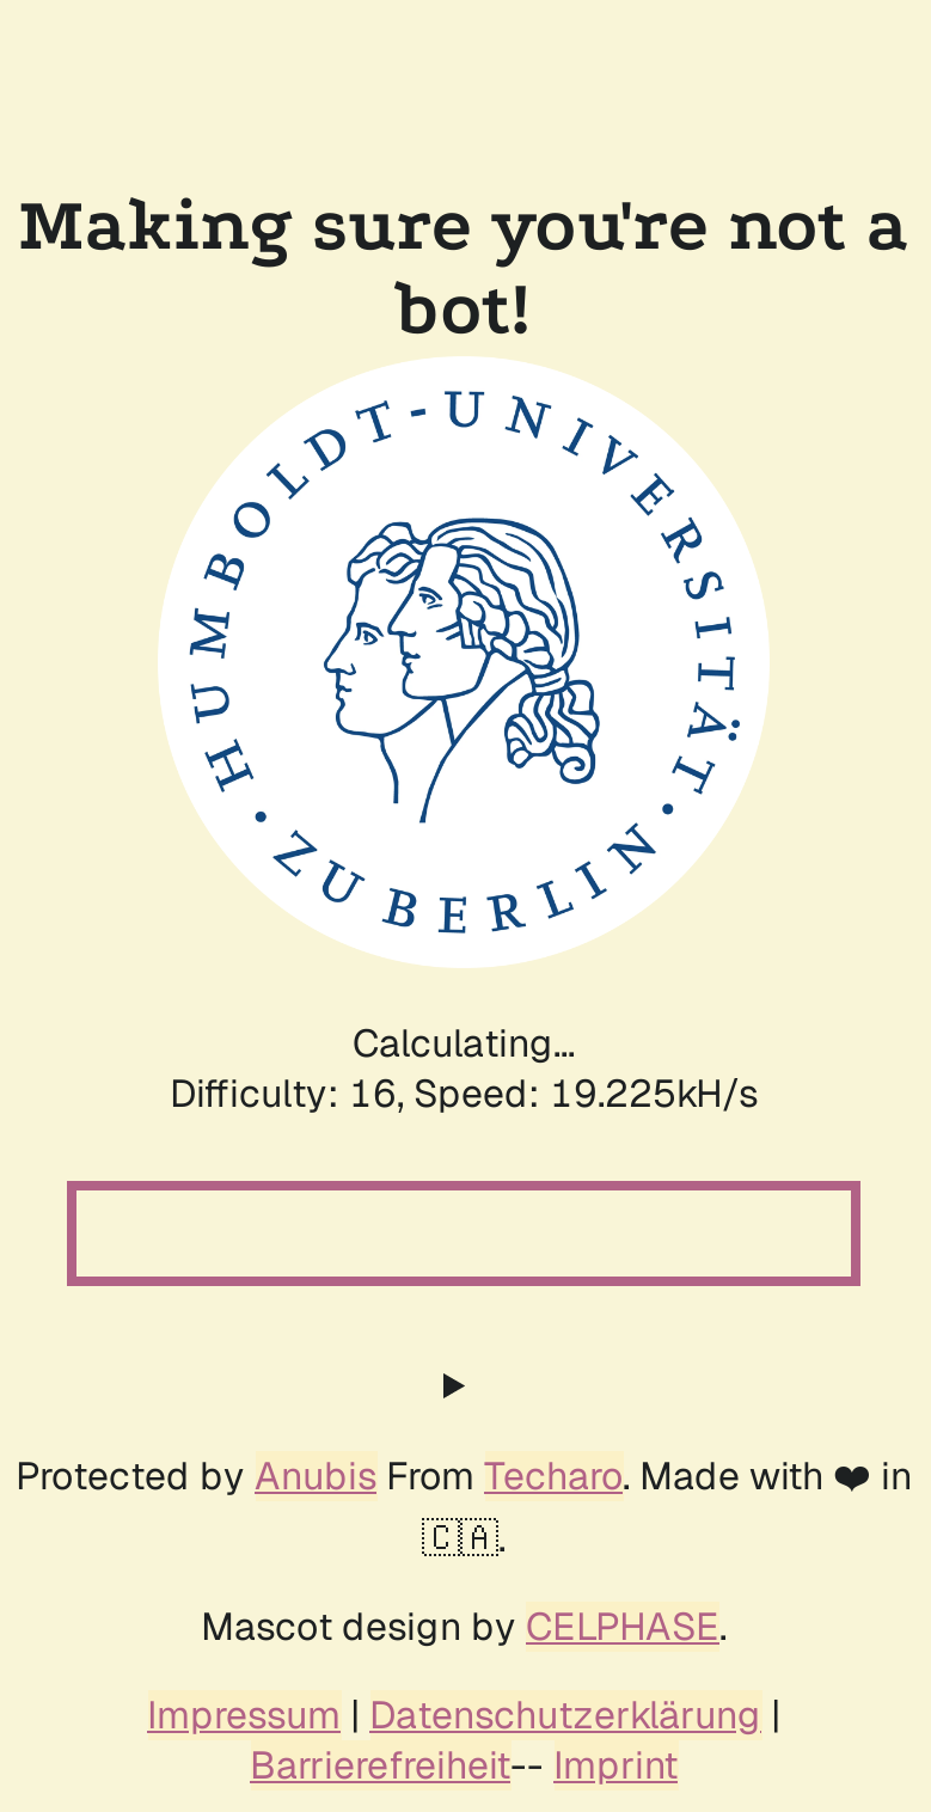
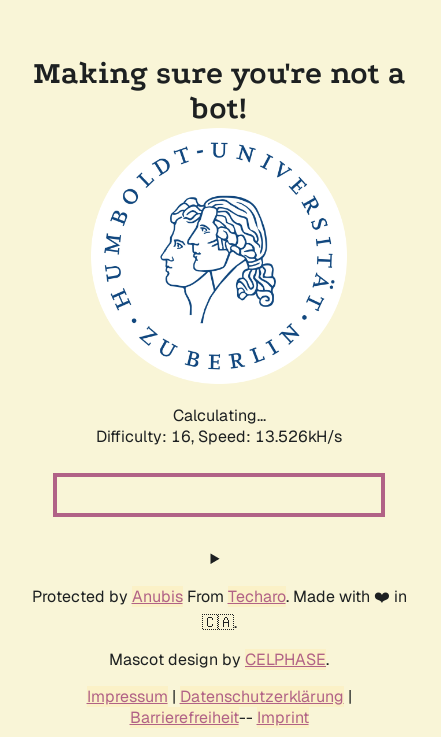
[170,1069,758,1119] Difficulty: 16, Speed: 19.225kH/s -> [96,426,342,447] Difficulty: 16, Speed: 13.526kH/s

